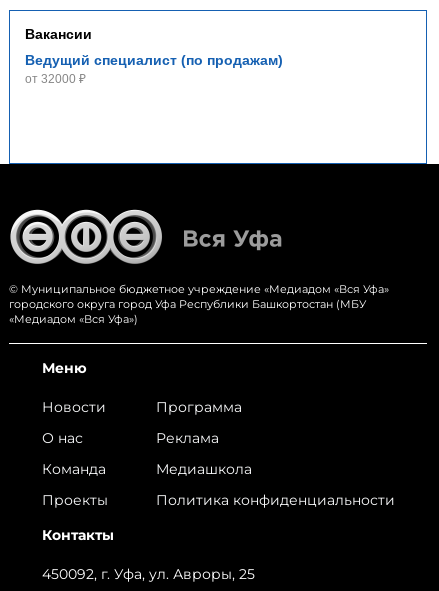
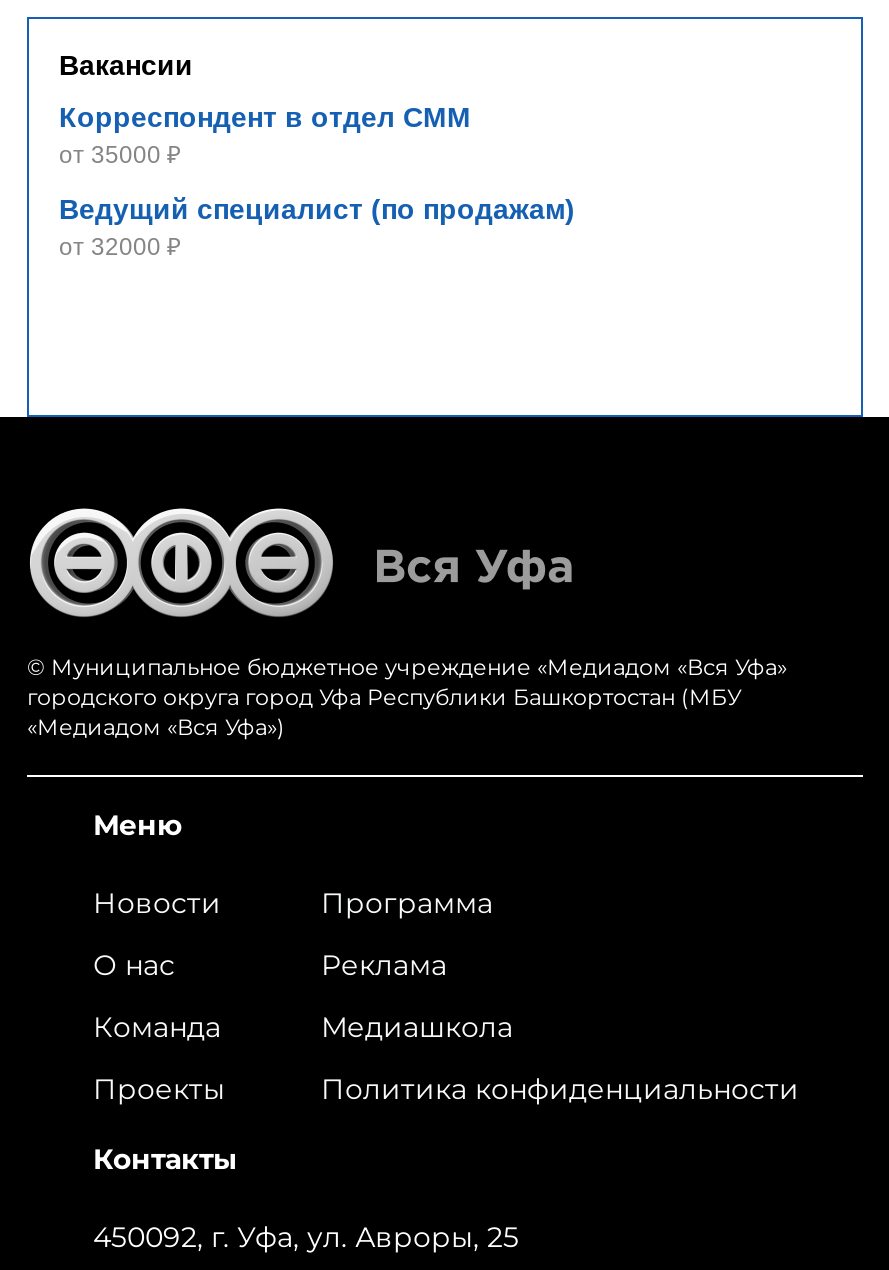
none -> [59,101,471,169] Корреспондент в отдел СММ | от 35000 ₽

